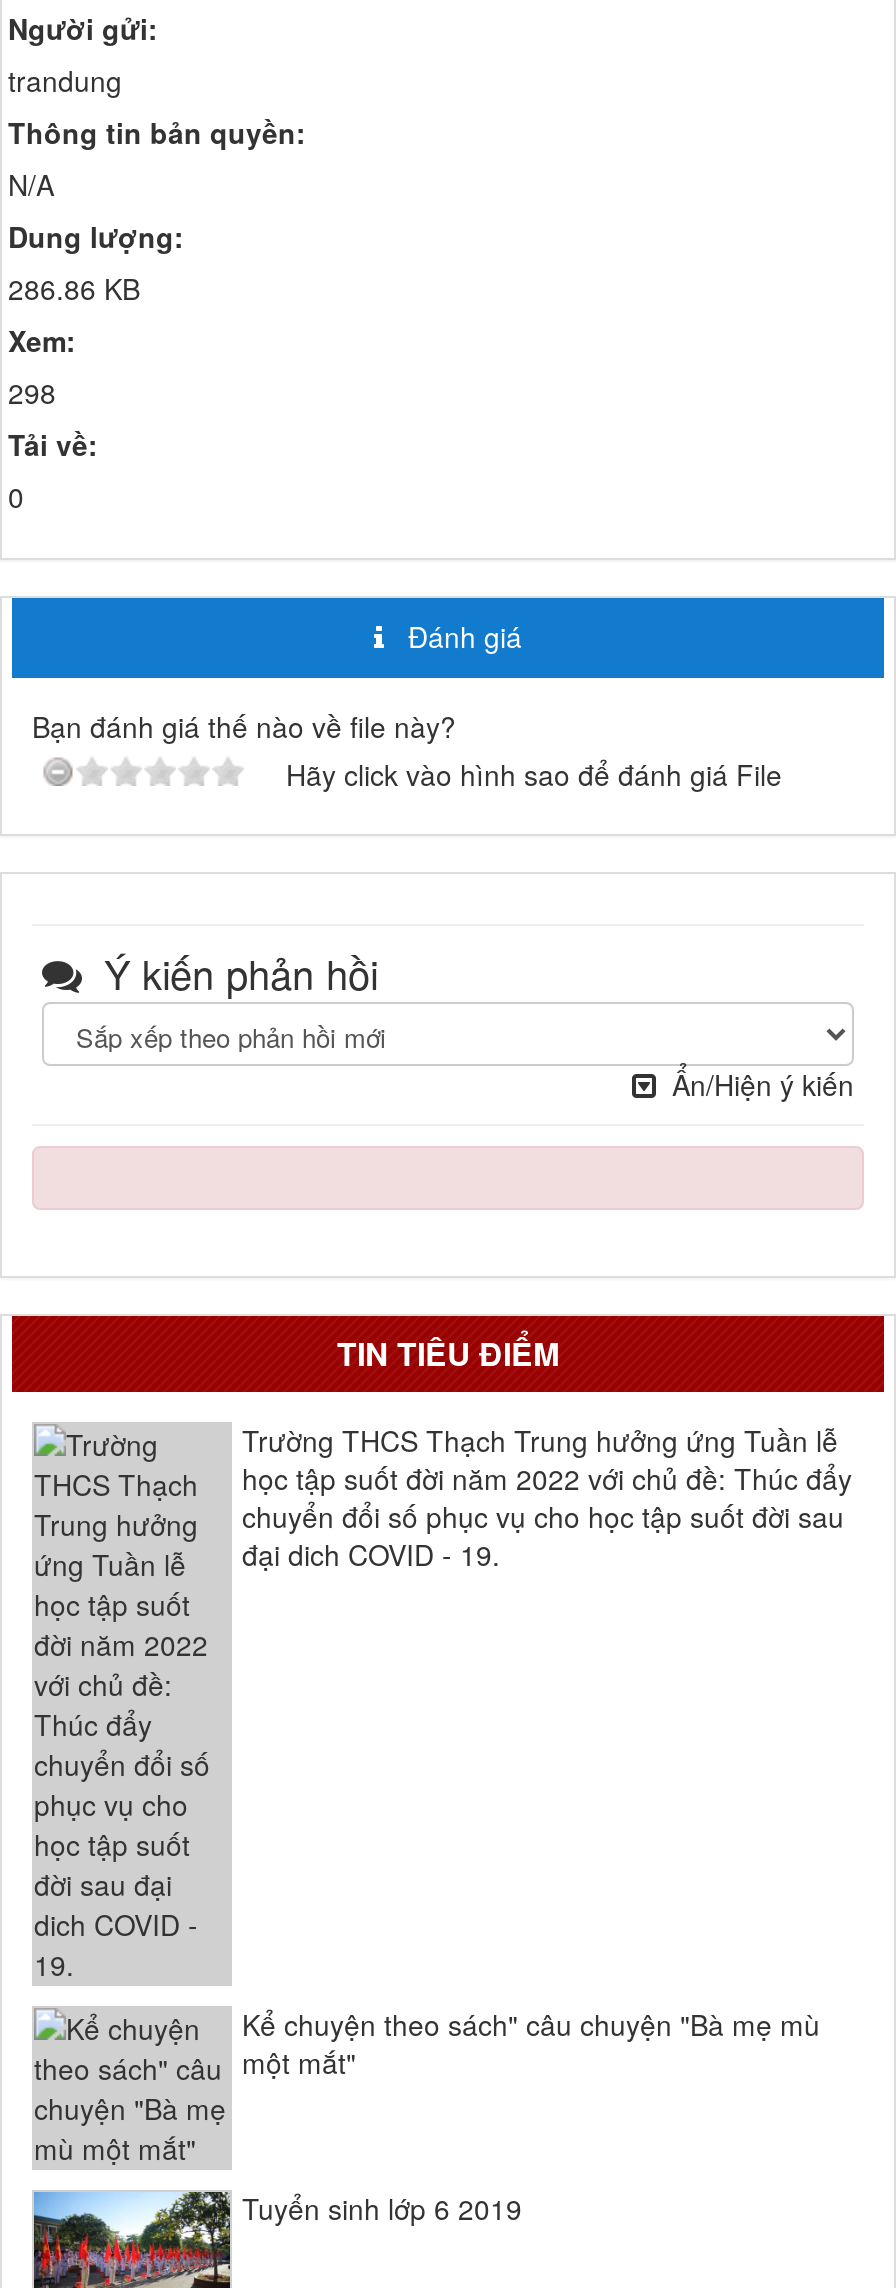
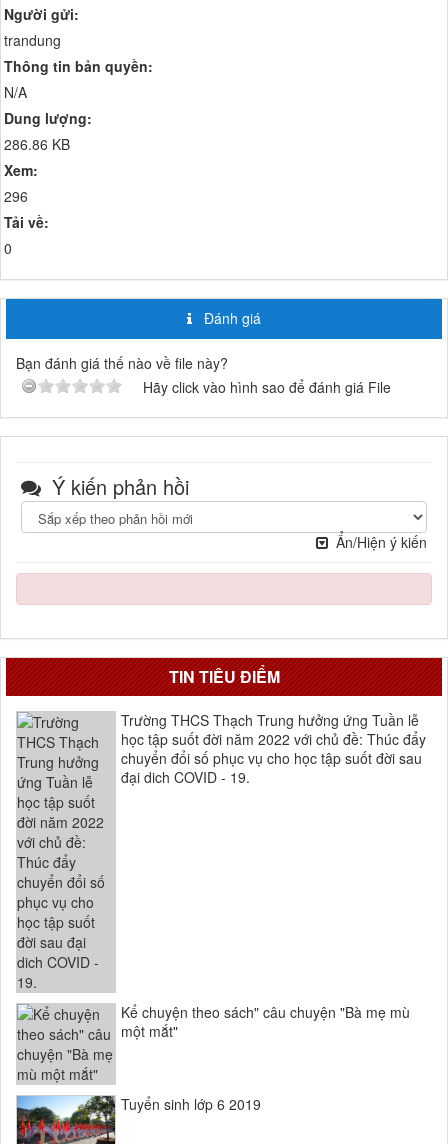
[8,372,56,412] 298 -> [4,186,28,206] 296

